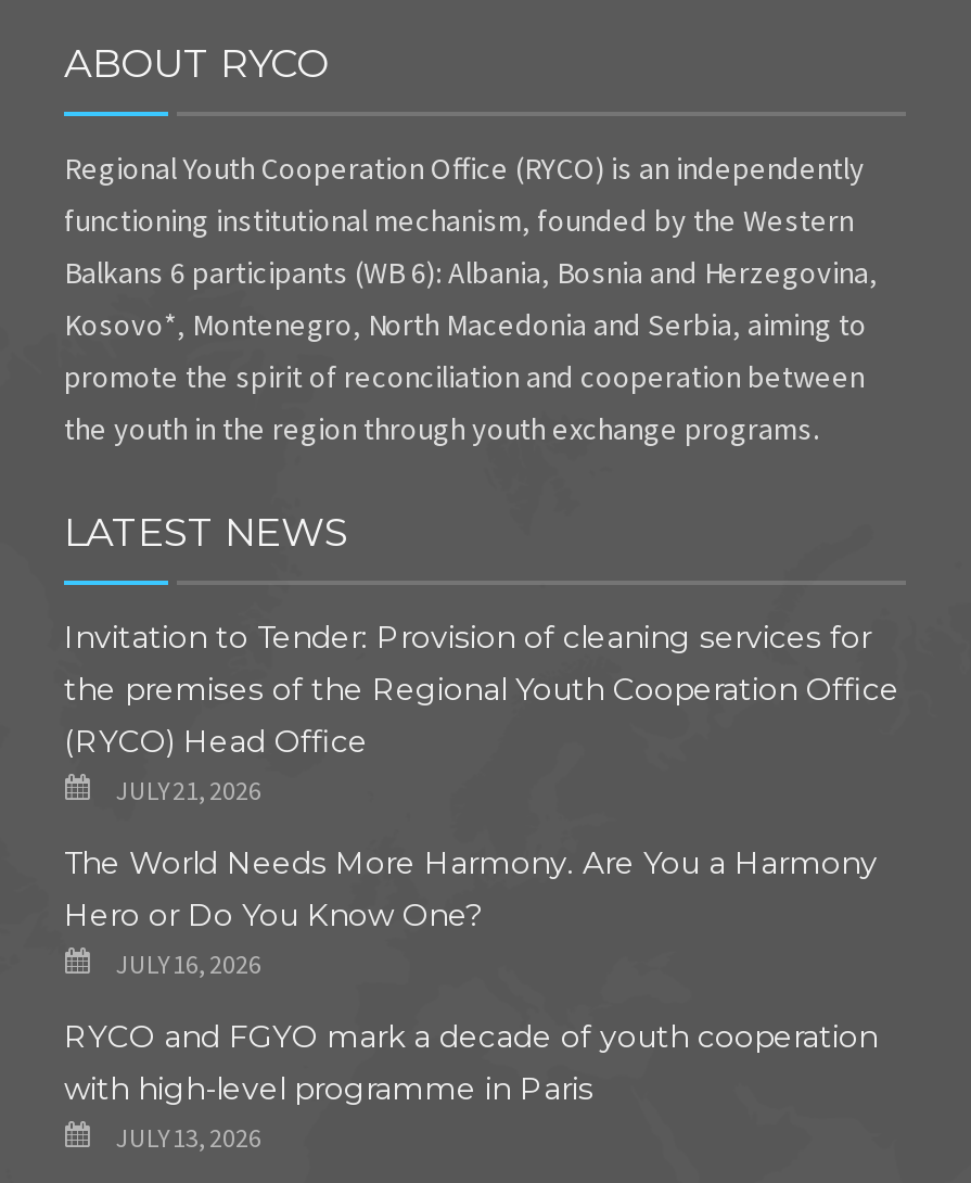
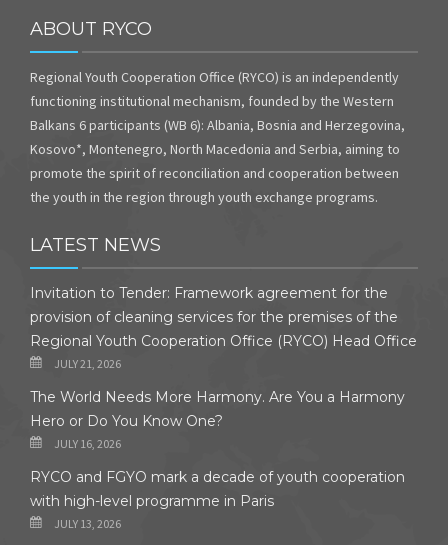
[64,617,899,760] Invitation to Tender: Provision of cleaning services for | the premises of the Regional Youth Cooperation Office | (RYCO) Head Office -> [30,284,417,350] Invitation to Tender: Framework agreement for the | provision of cleaning services for the premises of the | Regional Youth Cooperation Office (RYCO) Head Office

